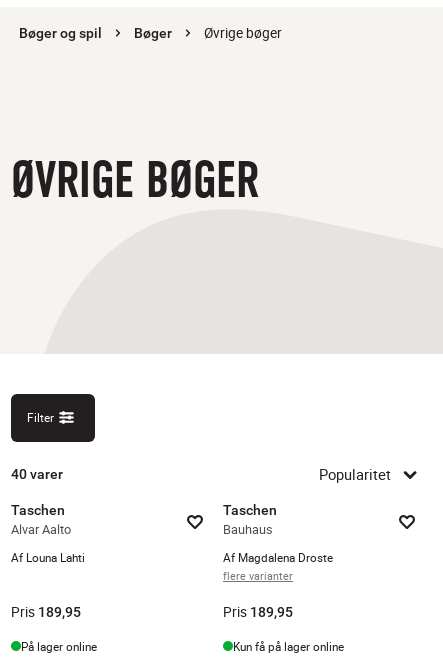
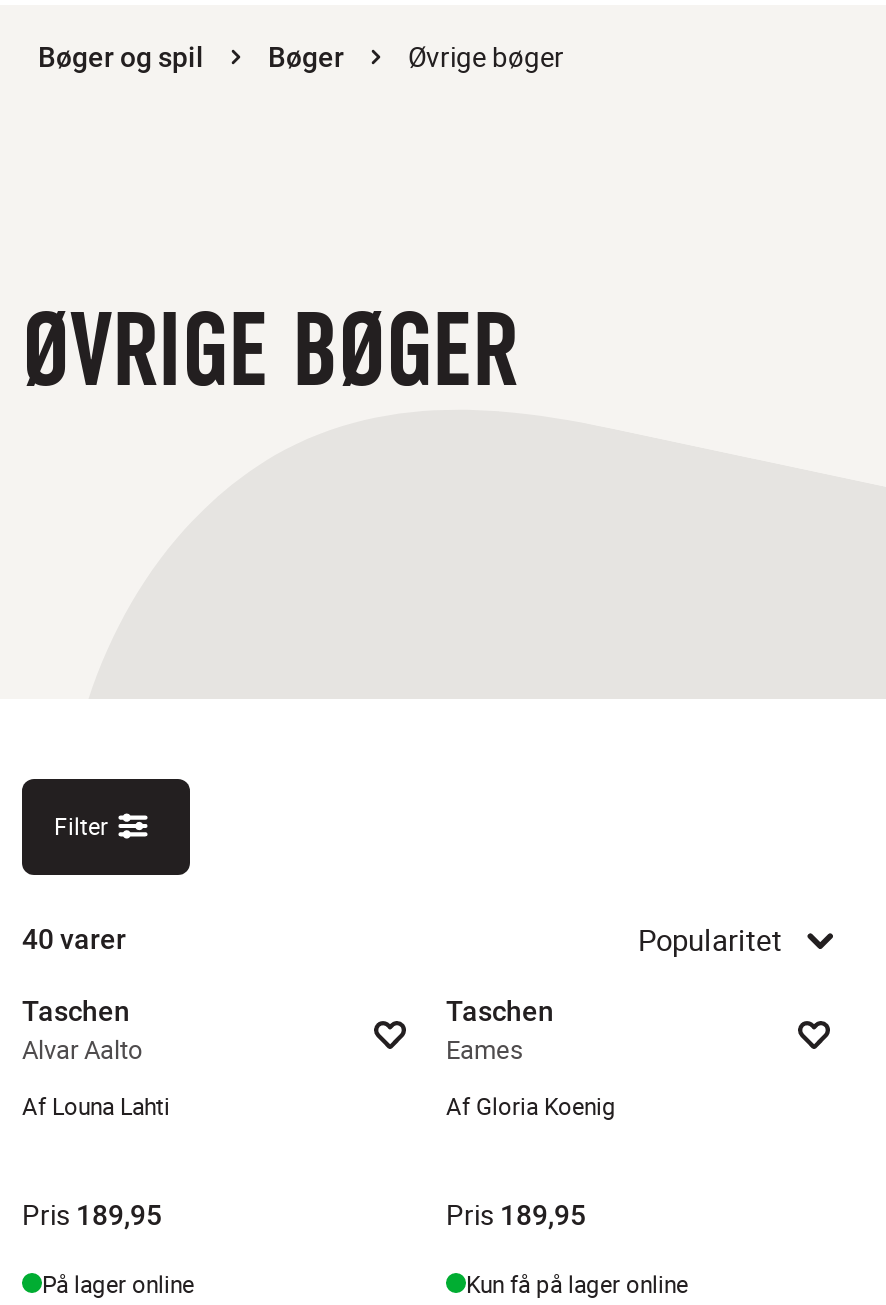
[223,521,273,538] Bauhaus -> [446,1032,524,1066] Eames
[223,550,333,583] Af Magdalena Droste | flere varianter -> [446,1090,616,1120] Af Gloria Koenig

